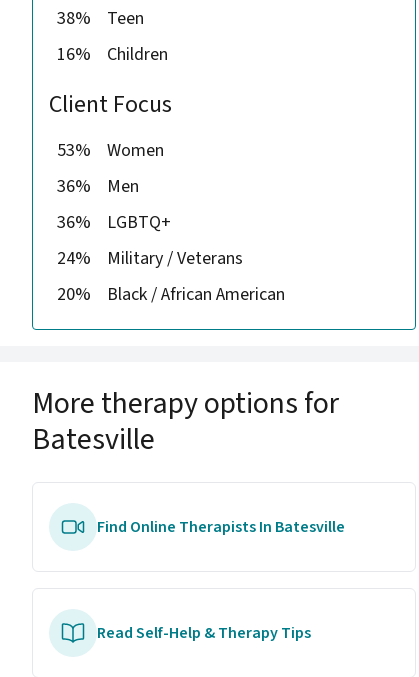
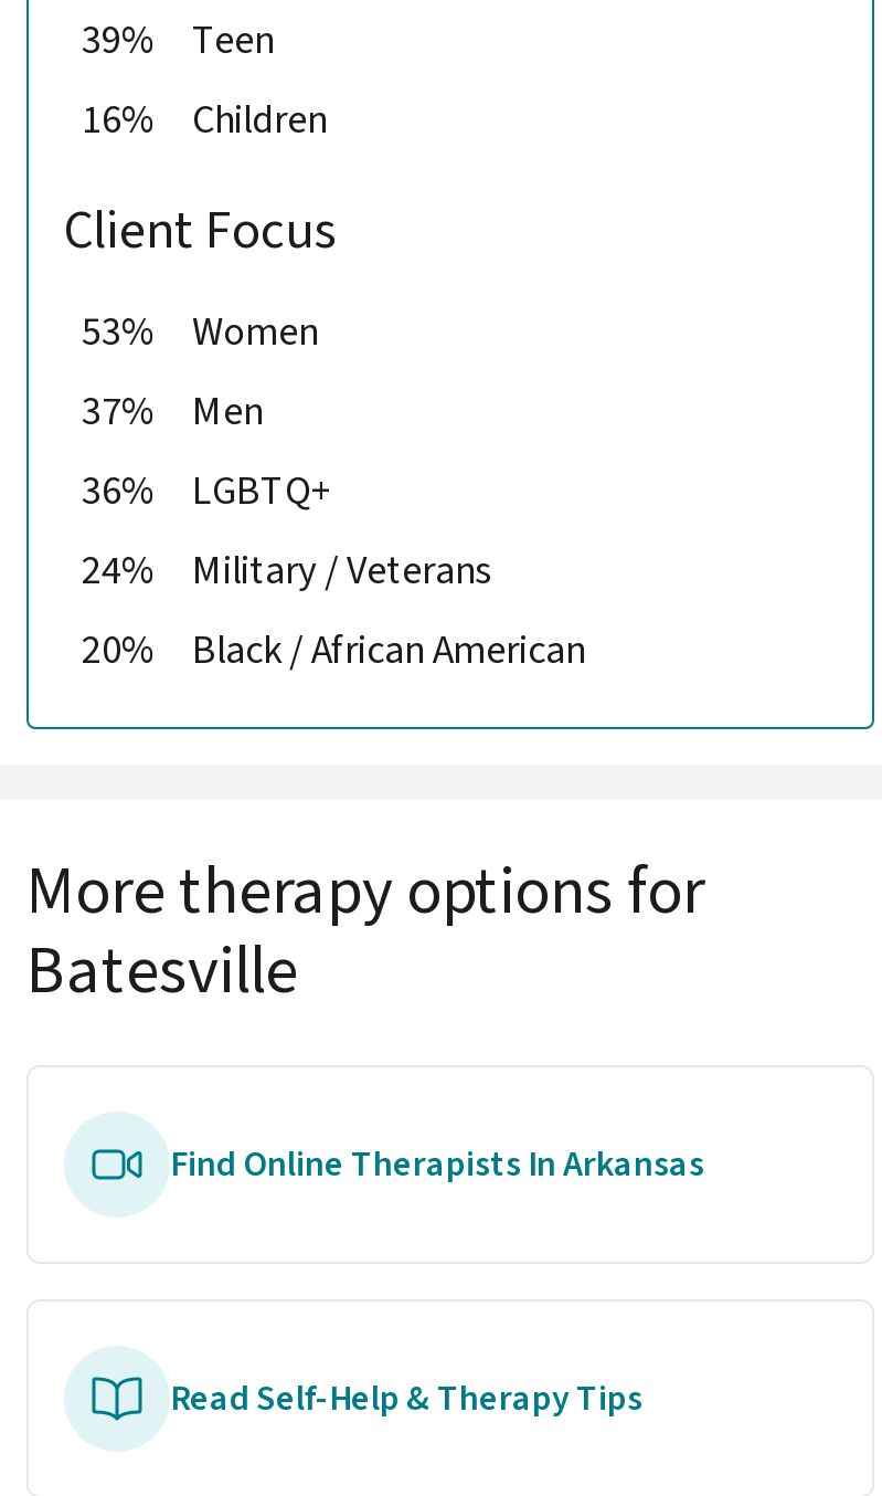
[57,6,144,31] 38% Teen -> [82,13,274,68] 39% Teen
[57,174,139,199] 36% Men -> [82,384,263,439] 37% Men
[97,516,345,538] Find Online Therapists In Batesville -> [170,1140,704,1188] Find Online Therapists In Arkansas

